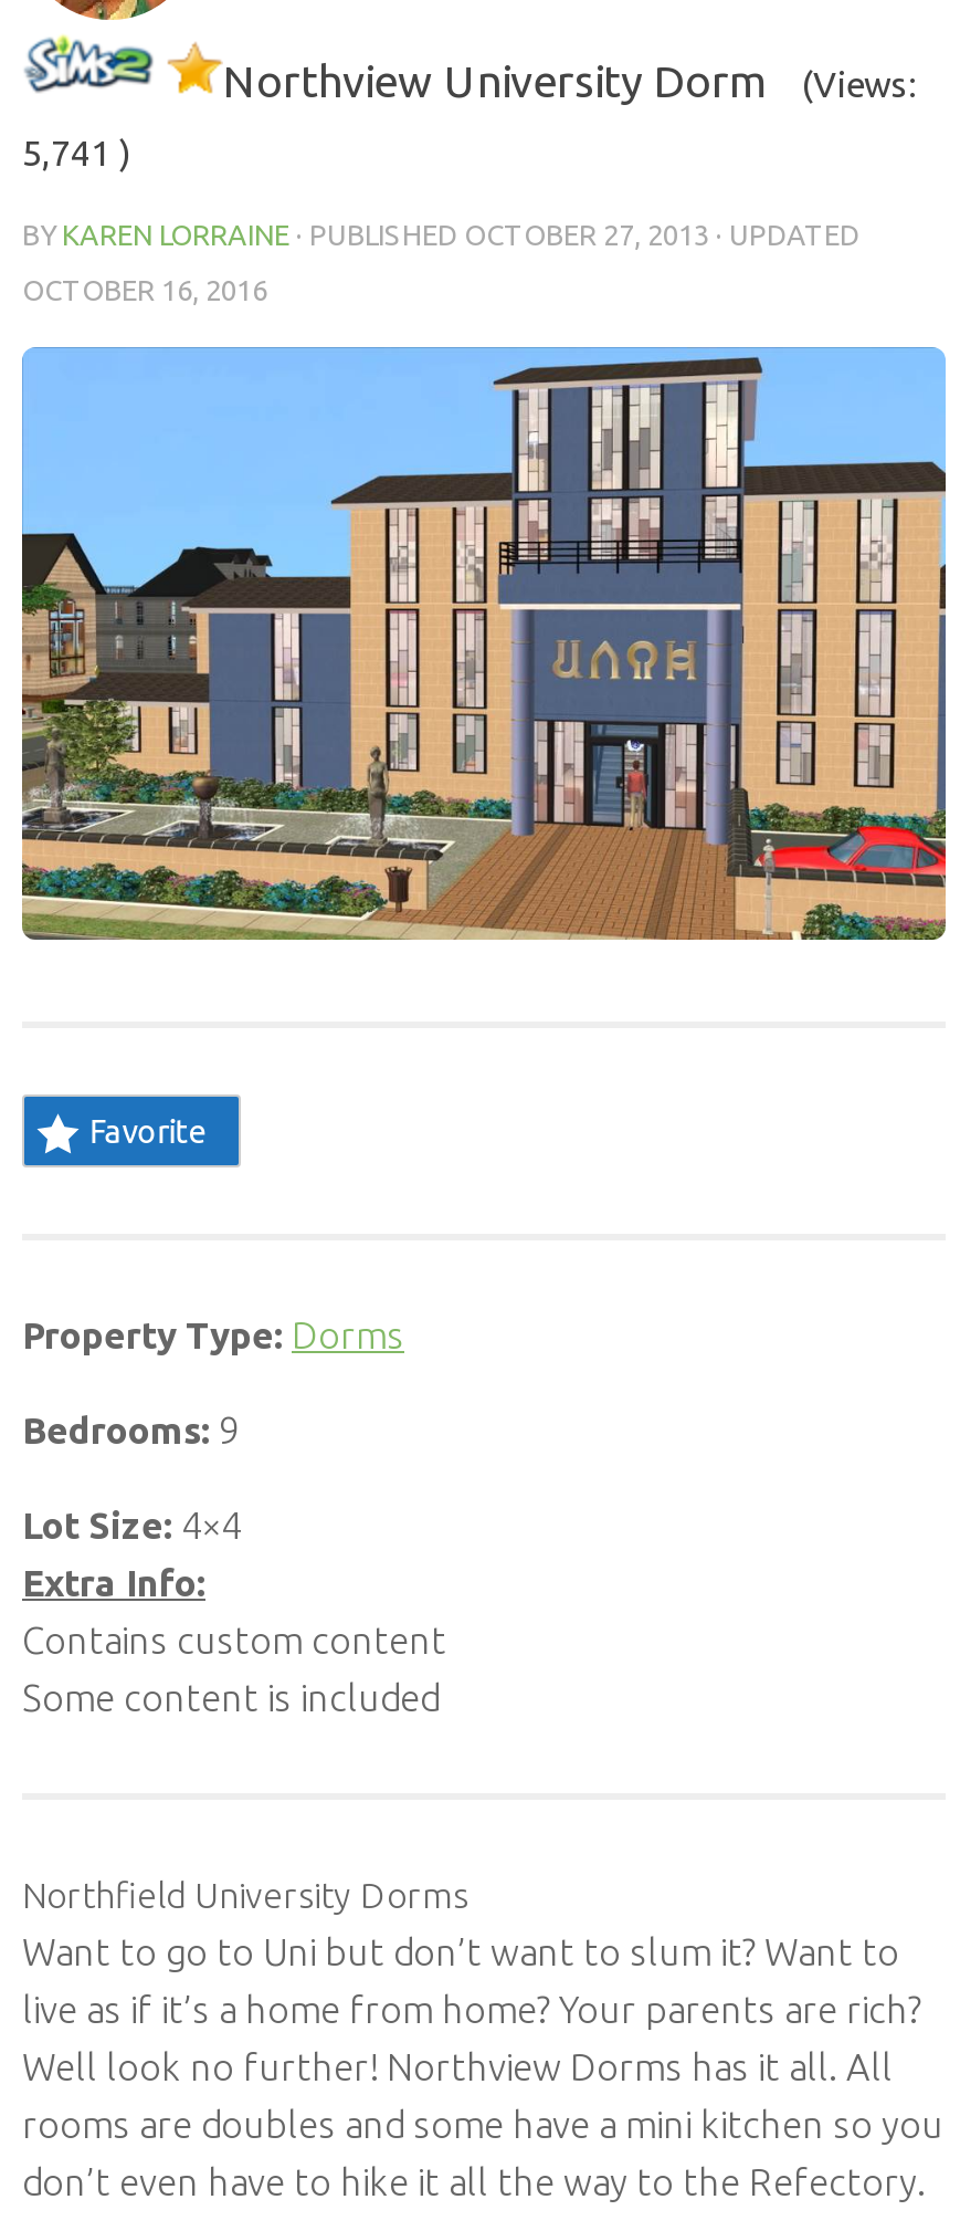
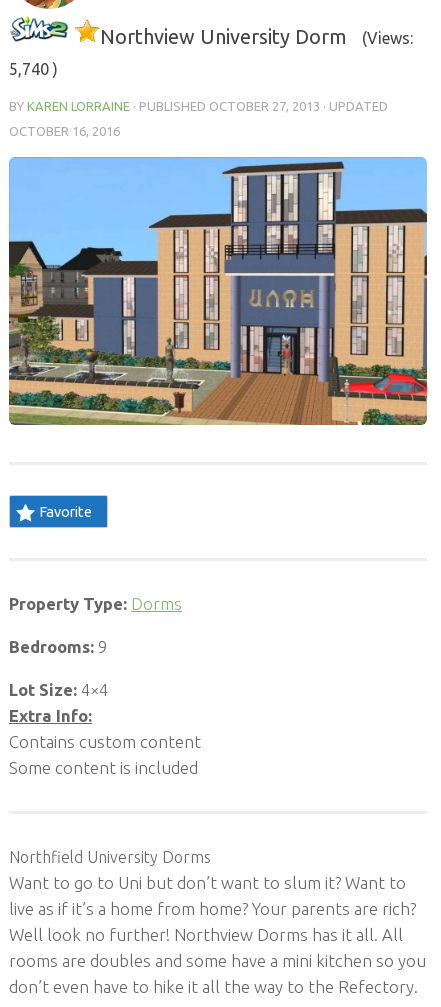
[22,133,130,172] 5,741 ) -> [9,60,58,78] 5,740 )

